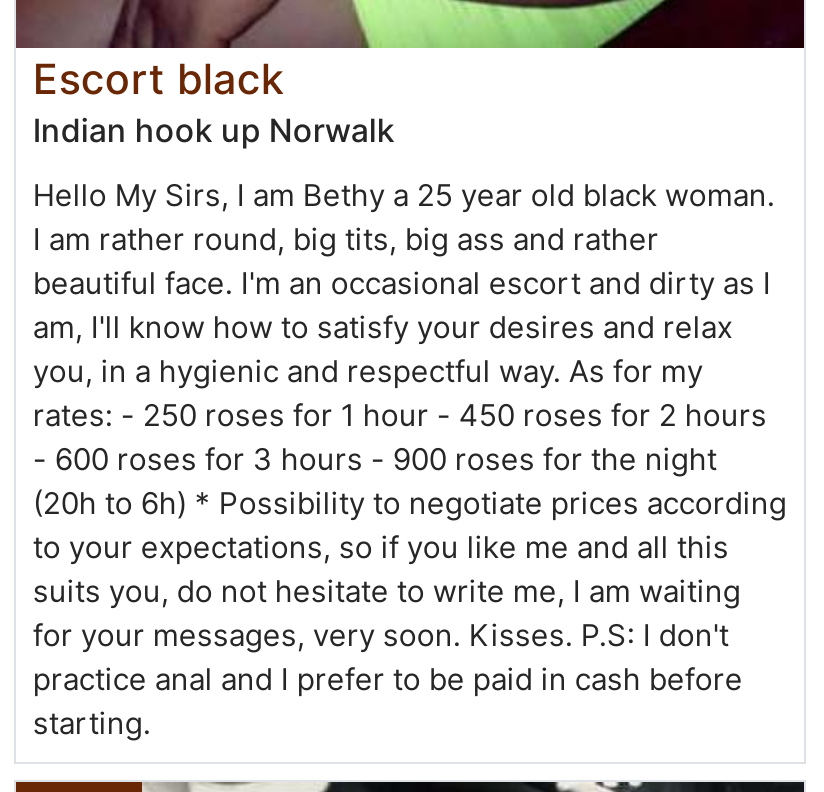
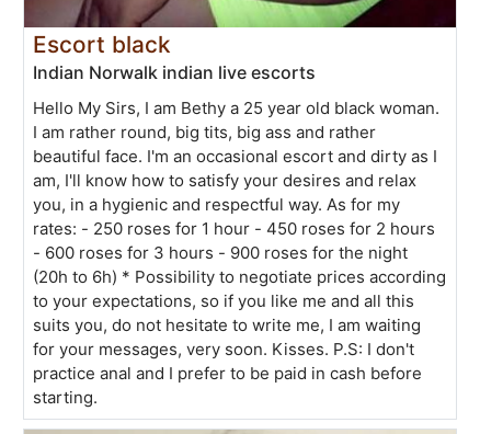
[33,111,395,151] Indian hook up Norwalk -> [33,61,316,83] Indian Norwalk indian live escorts

